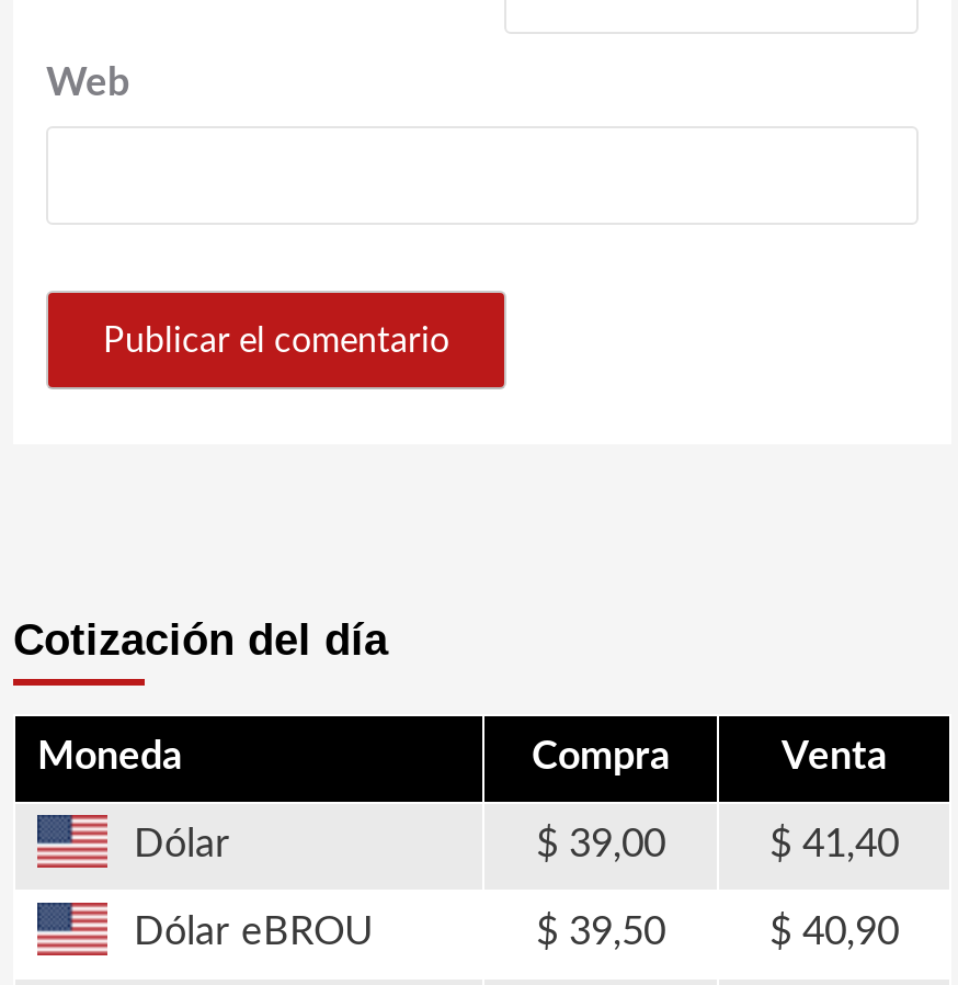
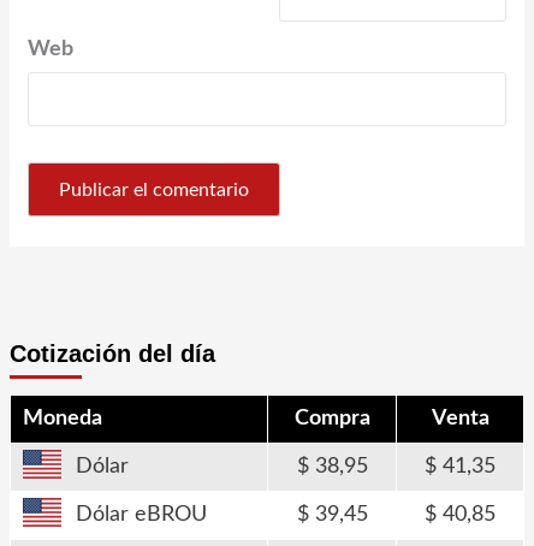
[569,826,665,865] 39,00 -> [315,456,367,477] 38,95
[802,826,899,865] 41,40 -> [443,456,496,477] 41,35
[569,914,665,953] 39,50 -> [315,504,367,526] 39,45
[802,914,899,953] 40,90 -> [443,504,496,526] 40,85

